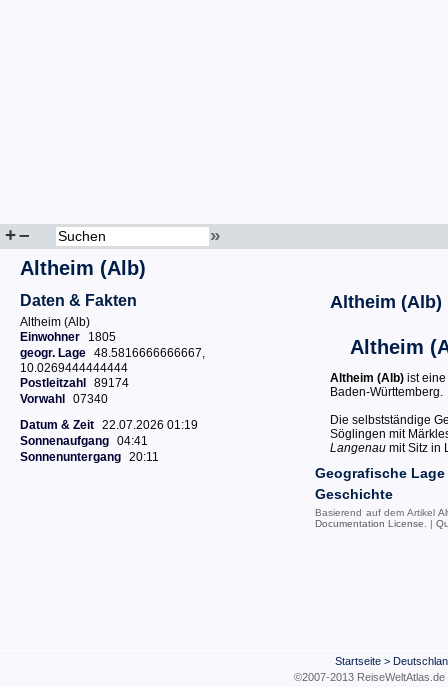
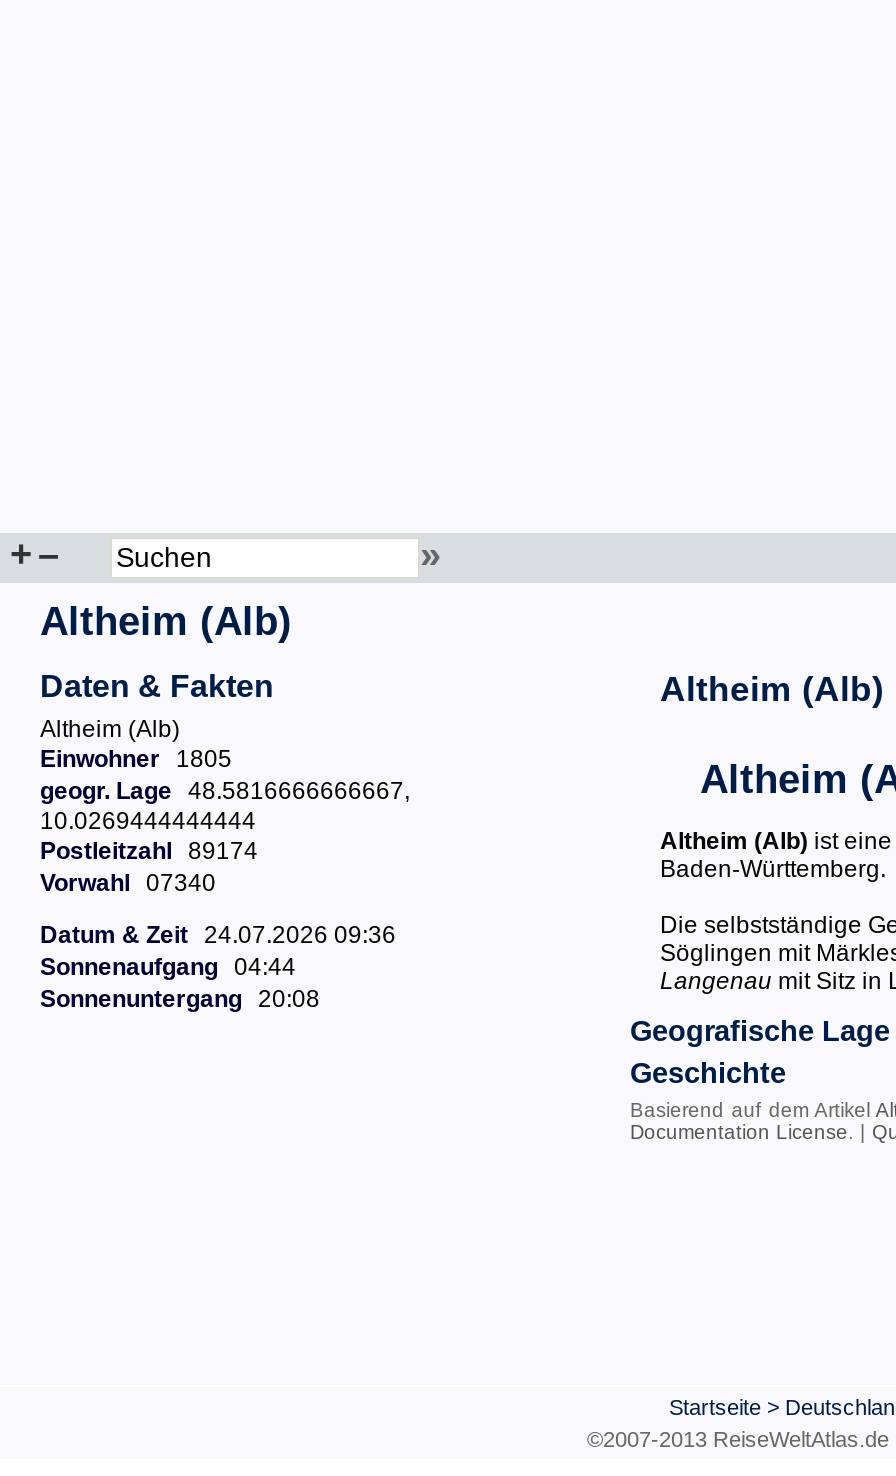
[20,418,198,432] Datum & Zeit 22.07.2026 01:19 -> [40,921,396,949] Datum & Zeit 24.07.2026 09:36
[20,434,148,448] Sonnenaufgang 04:41 -> [40,953,296,981] Sonnenaufgang 04:44
[20,450,159,464] Sonnenuntergang 20:11 -> [40,985,320,1013] Sonnenuntergang 20:08

